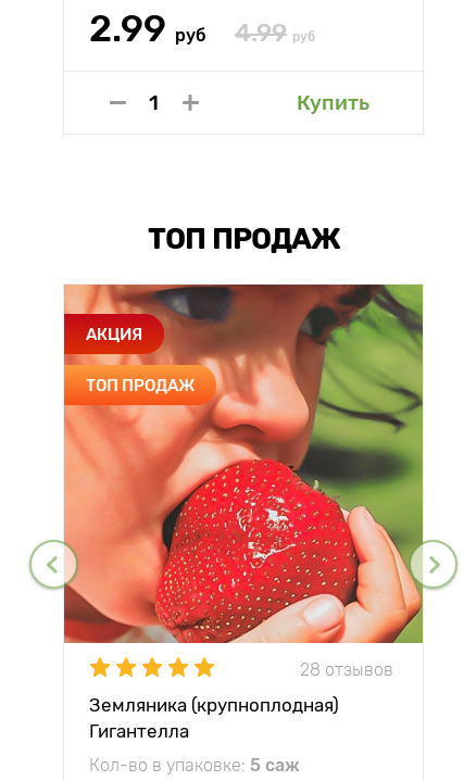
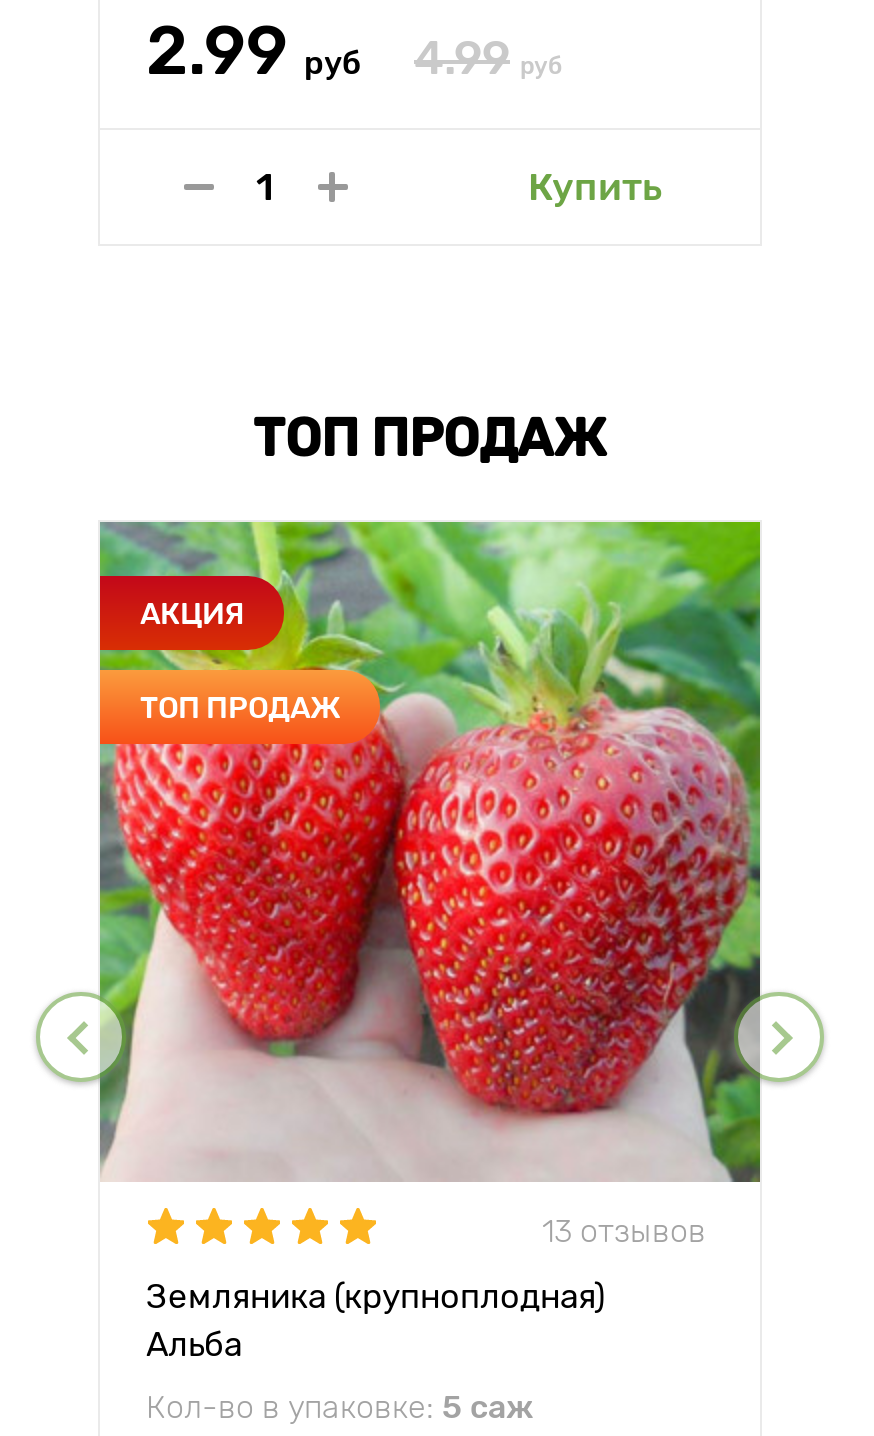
[63,284,424,679] [image] | 28 отзывов -> [98,520,762,1249] [image] | 13 отзывов
[89,720,189,742] Гигантелла -> [146,1324,242,1364] Альба

